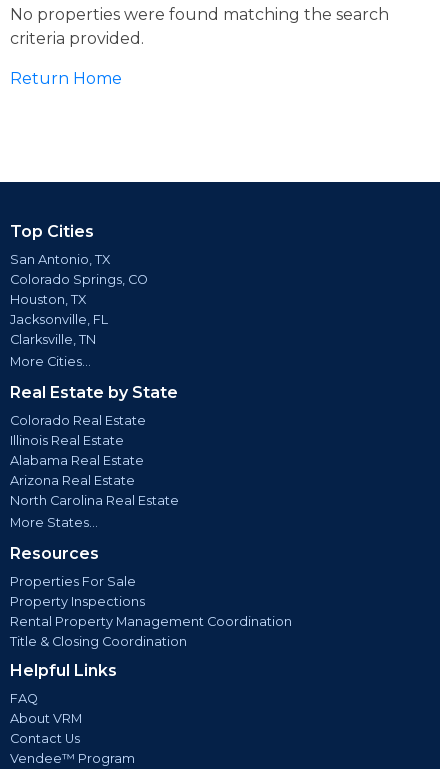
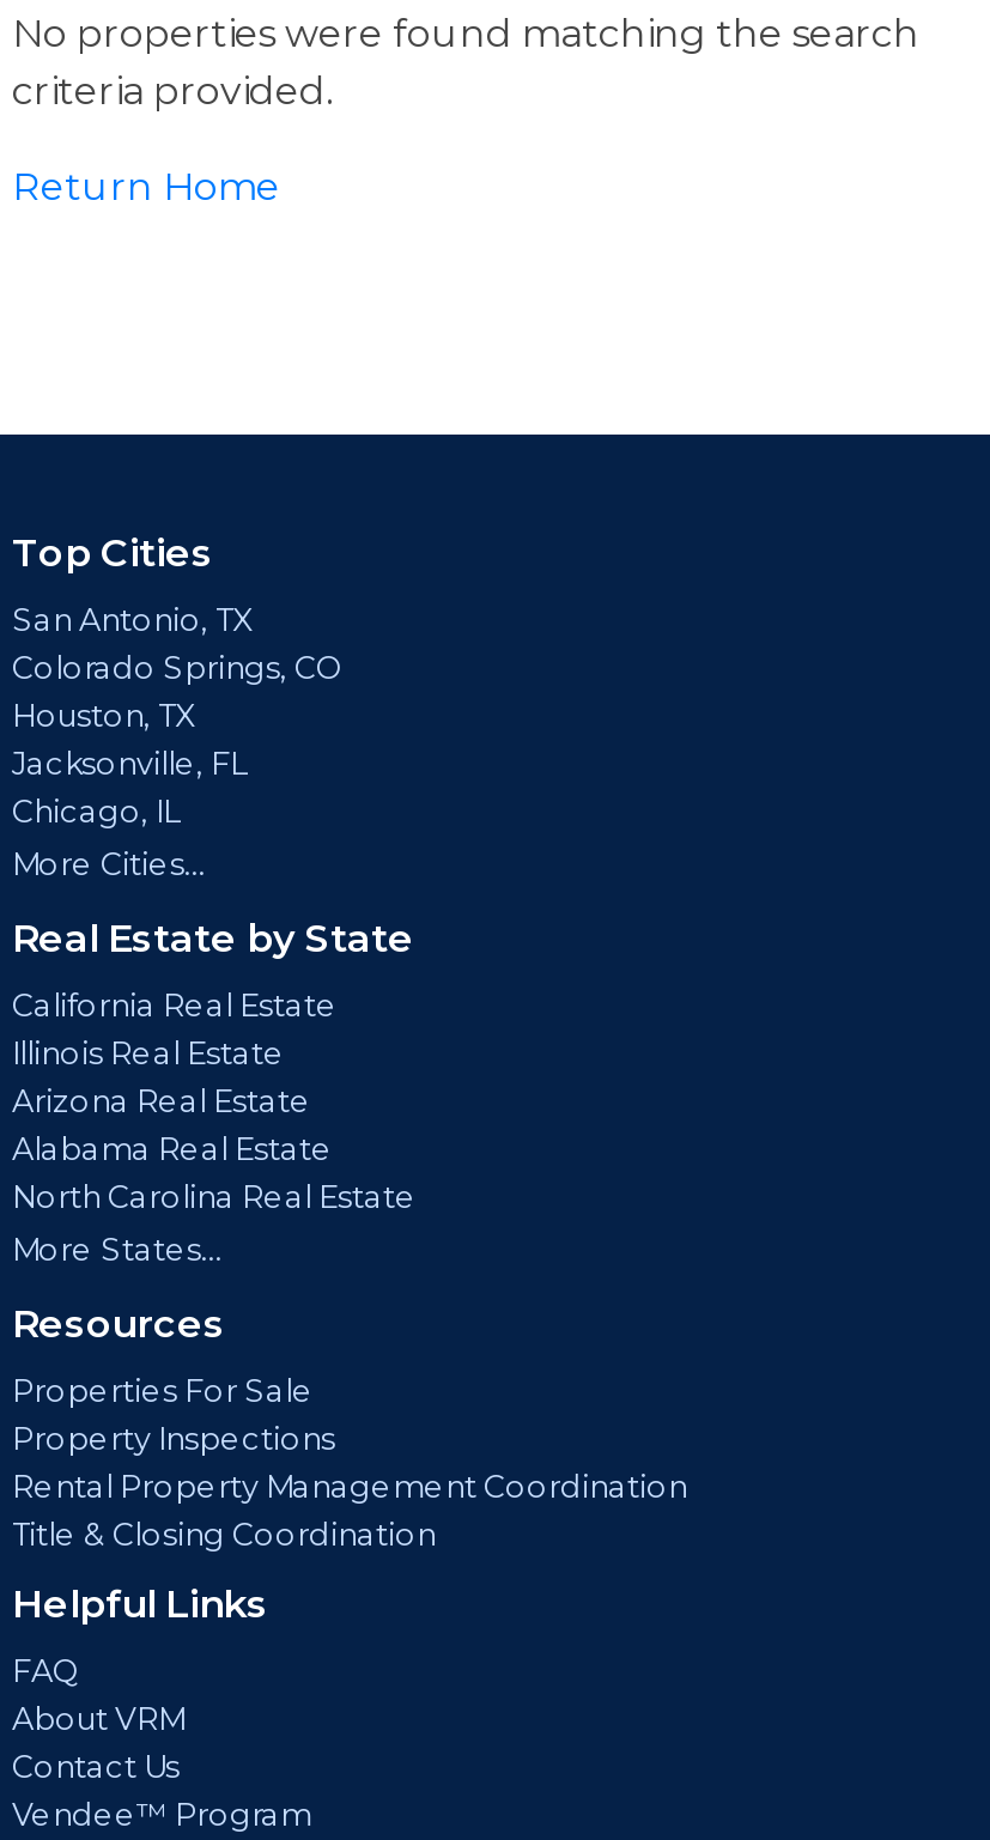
[10,332,96,347] Clarksville, TN -> [12,794,180,830] Chicago, IL
[10,413,146,428] Colorado Real Estate -> [12,988,338,1024] California Real Estate
moved [10,453,144,468] -> [12,1131,333,1167]: Alabama Real Estate
moved [10,473,135,488] -> [12,1083,311,1119]: Arizona Real Estate

